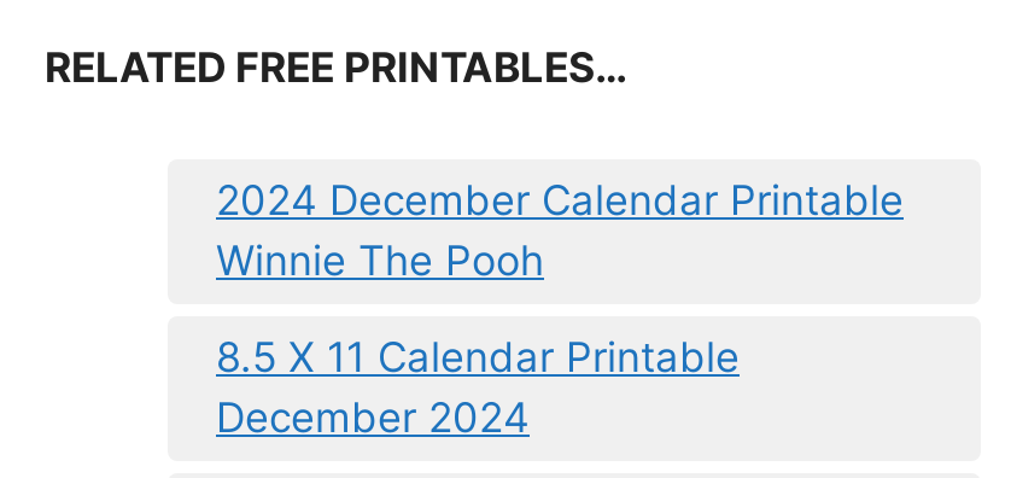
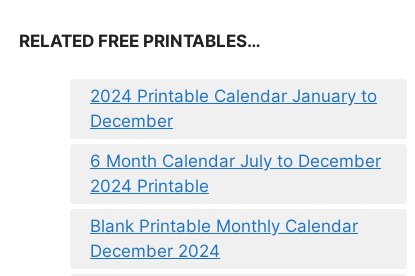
[216,176,904,382] 2024 December Calendar Printable | Winnie The Pooh | 8.5 X 11 Calendar Printable -> [90,86,381,236] 2024 Printable Calendar January to | December | 6 Month Calendar July to December | 2024 Printable | Blank Printable Monthly Calendar

